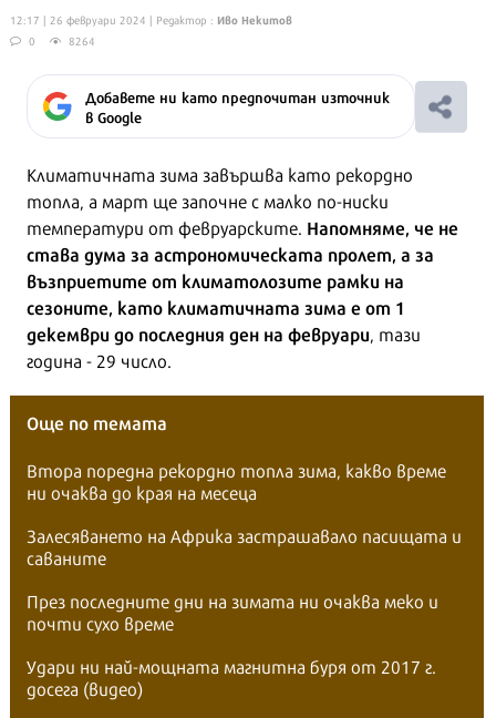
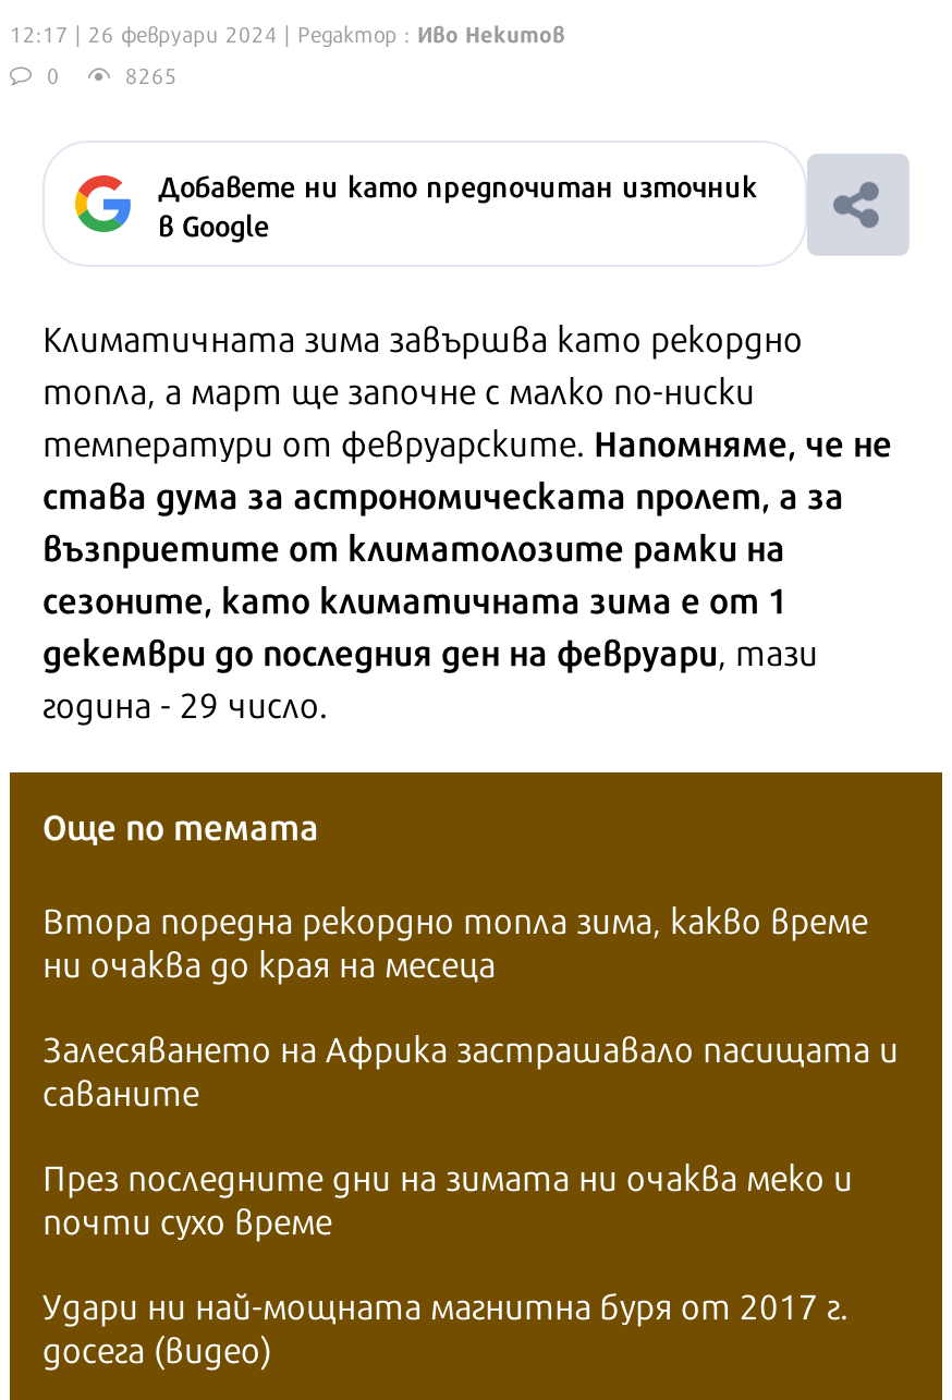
[25,32,95,49] 0 8264 -> [40,58,178,91] 0 8265

